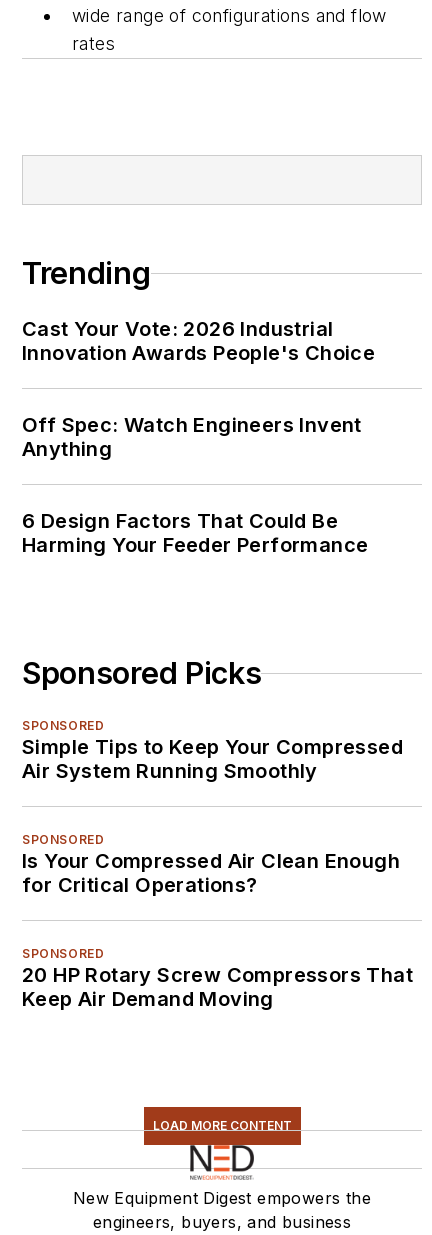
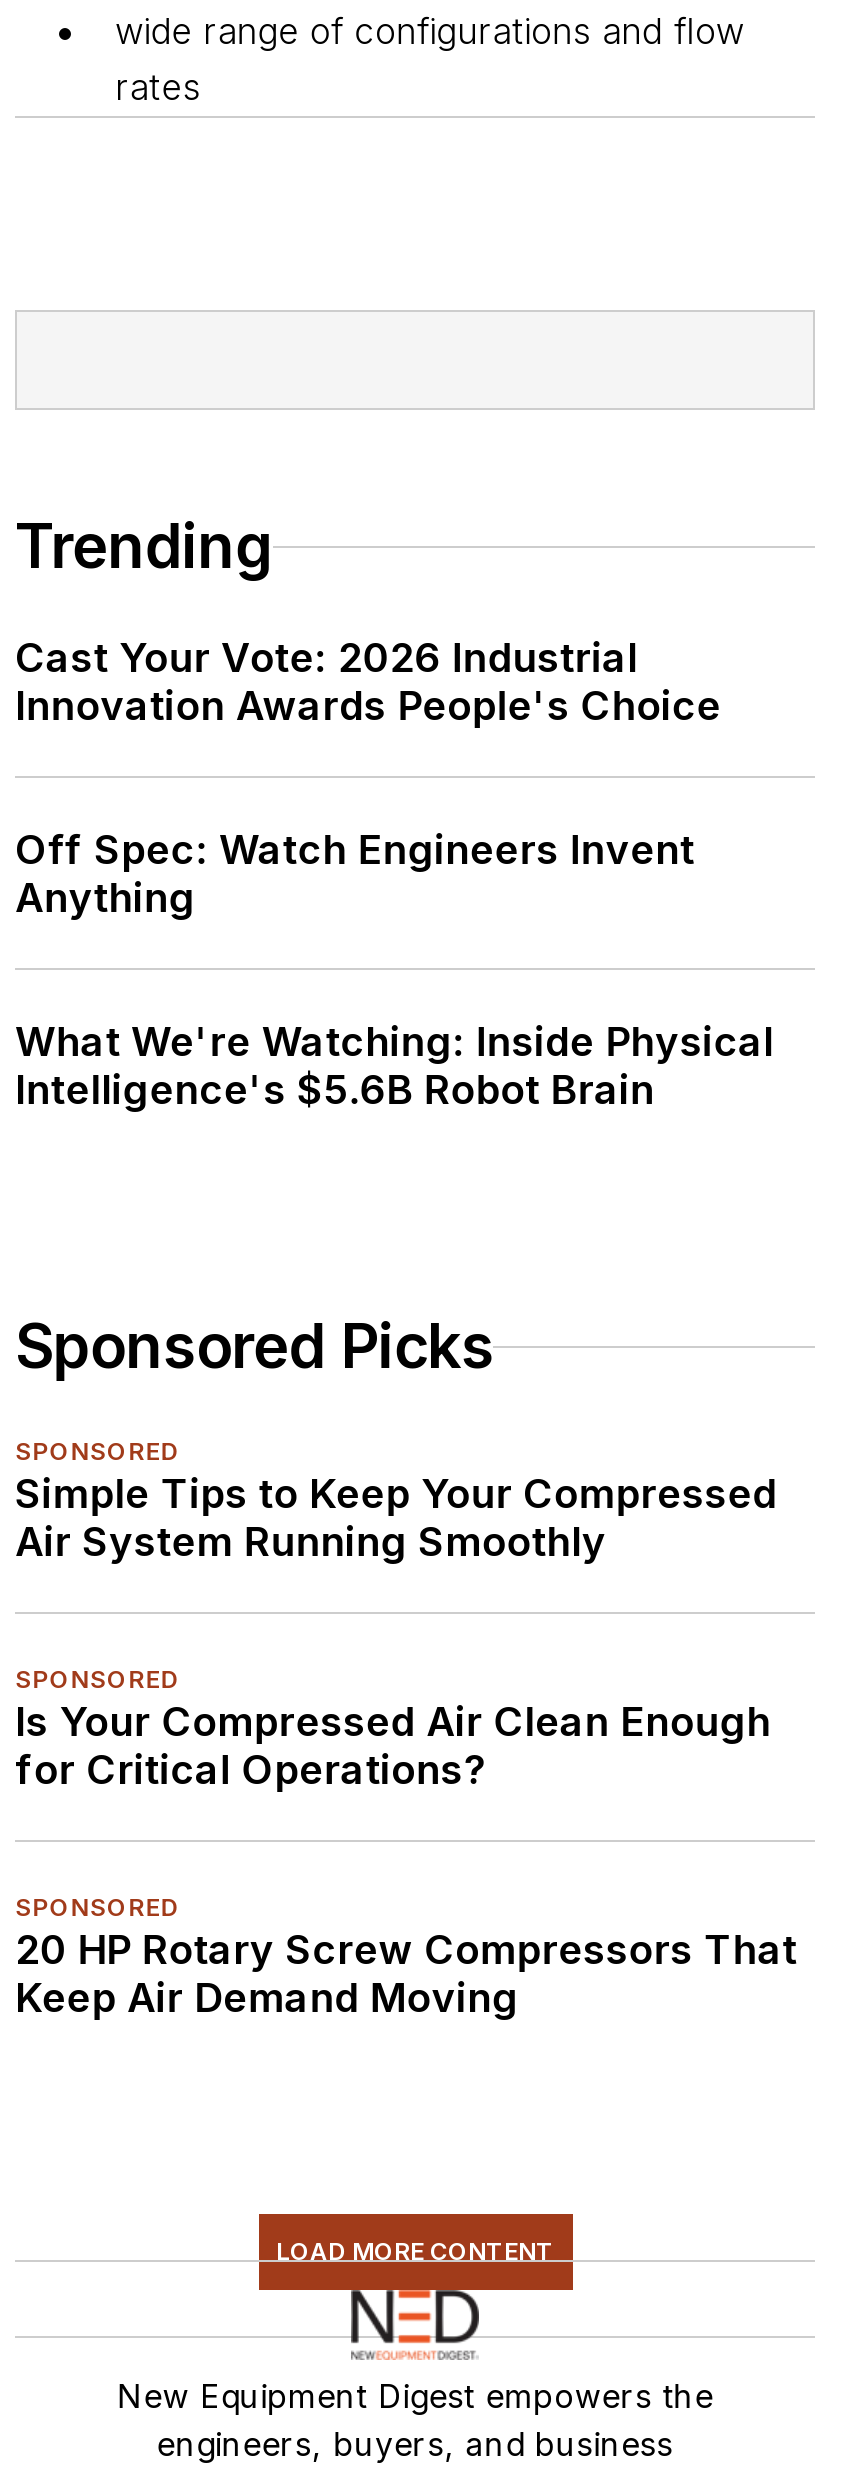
[22,509,368,557] 6 Design Factors That Could Be | Harming Your Feeder Performance -> [15,1019,774,1115] What We're Watching: Inside Physical | Intelligence's $5.6B Robot Brain

